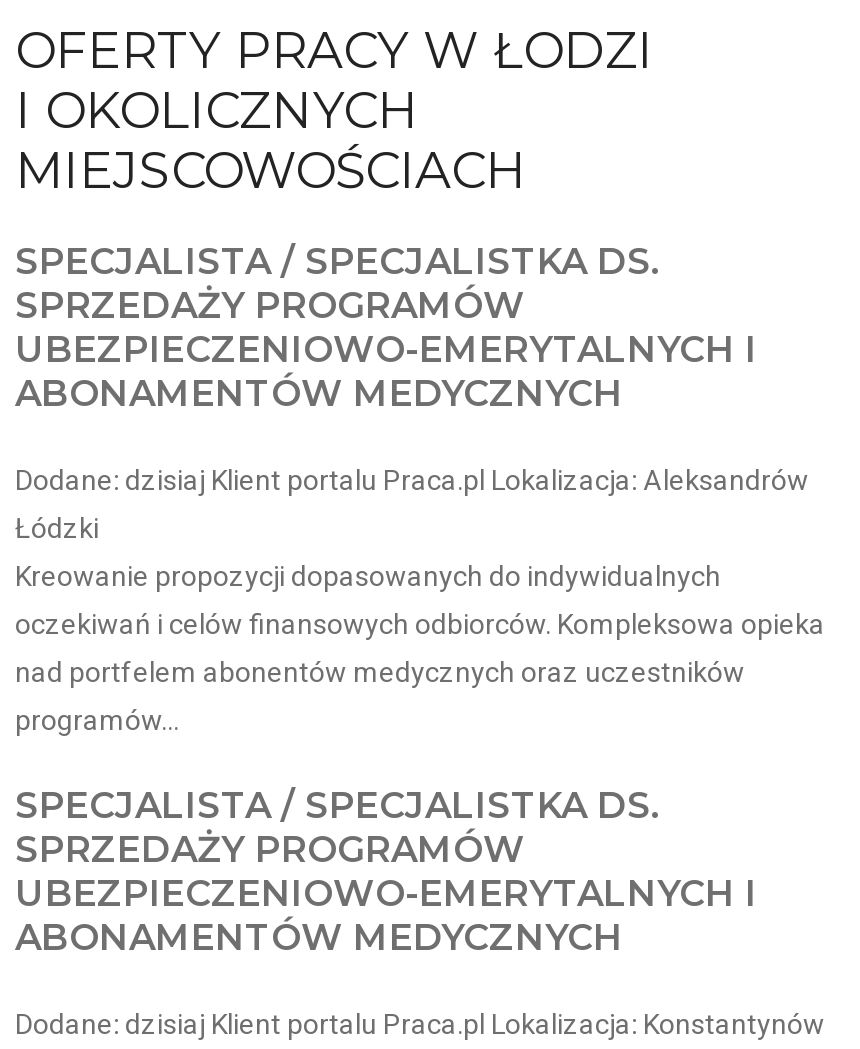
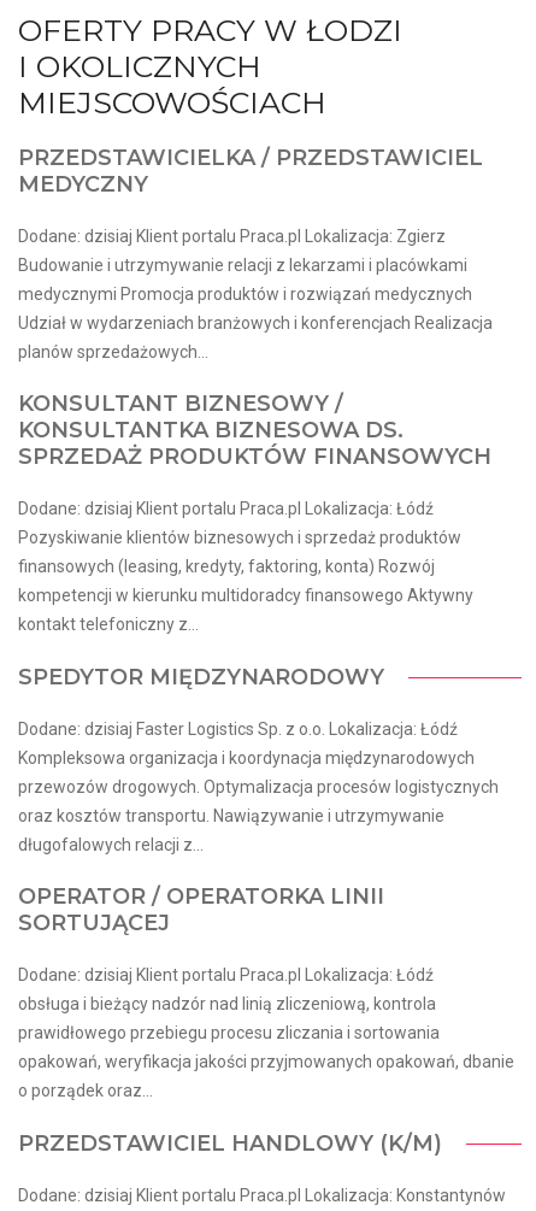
[15,240,825,960] SPECJALISTA / SPECJALISTKA DS. | SPRZEDAŻY PROGRAMÓW | UBEZPIECZENIOWO-EMERYTALNYCH I | ABONAMENTÓW MEDYCZNYCH | Dodane: dzisiaj Klient portalu Praca.pl Lokalizacja: Aleksandrów | Łódzki | Kreowanie propozycji dopasowanych do indywidualnych | oczekiwań i celów finansowych odbiorców. Kompleksowa opieka | nad portfelem abonentów medycznych oraz uczestników | programów... | SPECJALISTA / SPECJALISTKA DS. | SPRZEDAŻY PROGRAMÓW | UBEZPIECZENIOWO-EMERYTALNYCH I | ABONAMENTÓW MEDYCZNYCH -> [18,145,514,1157] PRZEDSTAWICIELKA / PRZEDSTAWICIEL | MEDYCZNY | Dodane: dzisiaj Klient portalu Praca.pl Lokalizacja: Zgierz | Budowanie i utrzymywanie relacji z lekarzami i placówkami | medycznymi Promocja produktów i rozwiązań medycznych | Udział w wydarzeniach branżowych i konferencjach Realizacja | planów sprzedażowych... | KONSULTANT BIZNESOWY / | KONSULTANTKA BIZNESOWA DS. | SPRZEDAŻ PRODUKTÓW FINANSOWYCH | Dodane: dzisiaj Klient portalu Praca.pl Lokalizacja: Łódź | Pozyskiwanie klientów biznesowych i sprzedaż produktów | finansowych (leasing, kredyty, faktoring, konta) Rozwój | kompetencji w kierunku multidoradcy finansowego Aktywny | kontakt telefoniczny z... | SPEDYTOR MIĘDZYNARODOWY | Dodane: dzisiaj Faster Logistics Sp. z o.o. Lokalizacja: Łódź | Kompleksowa organizacja i koordynacja międzynarodowych | przewozów drogowych. Optymalizacja procesów logistycznych | oraz kosztów transportu. Nawiązywanie i utrzymywanie | długofalowych relacji z... | OPERATOR / OPERATORKA LINII | SORTUJĄCEJ | Dodane: dzisiaj Klient portalu Praca.pl Lokalizacja: Łódź | obsługa i bieżący nadzór nad linią zliczeniową, kontrola | prawidłowego przebiegu procesu zliczania i sortowania | opakowań, weryfikacja jakości przyjmowanych opakowań, dbanie | o porządek oraz... | PRZEDSTAWICIEL HANDLOWY (K/M)

